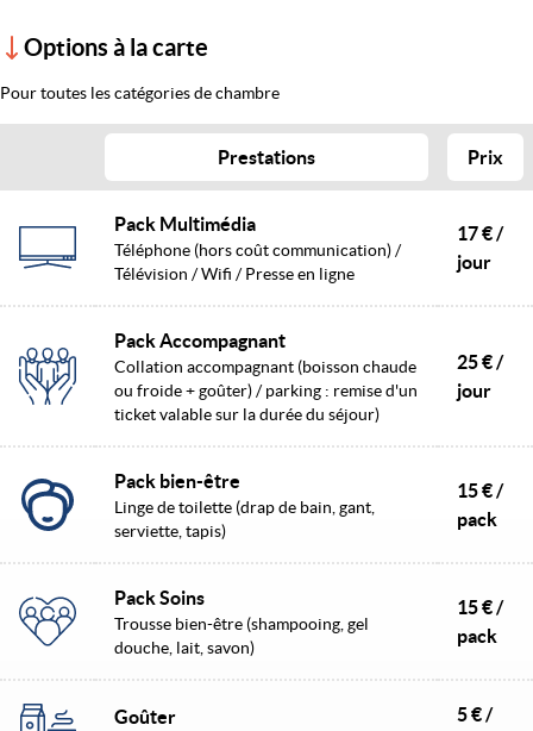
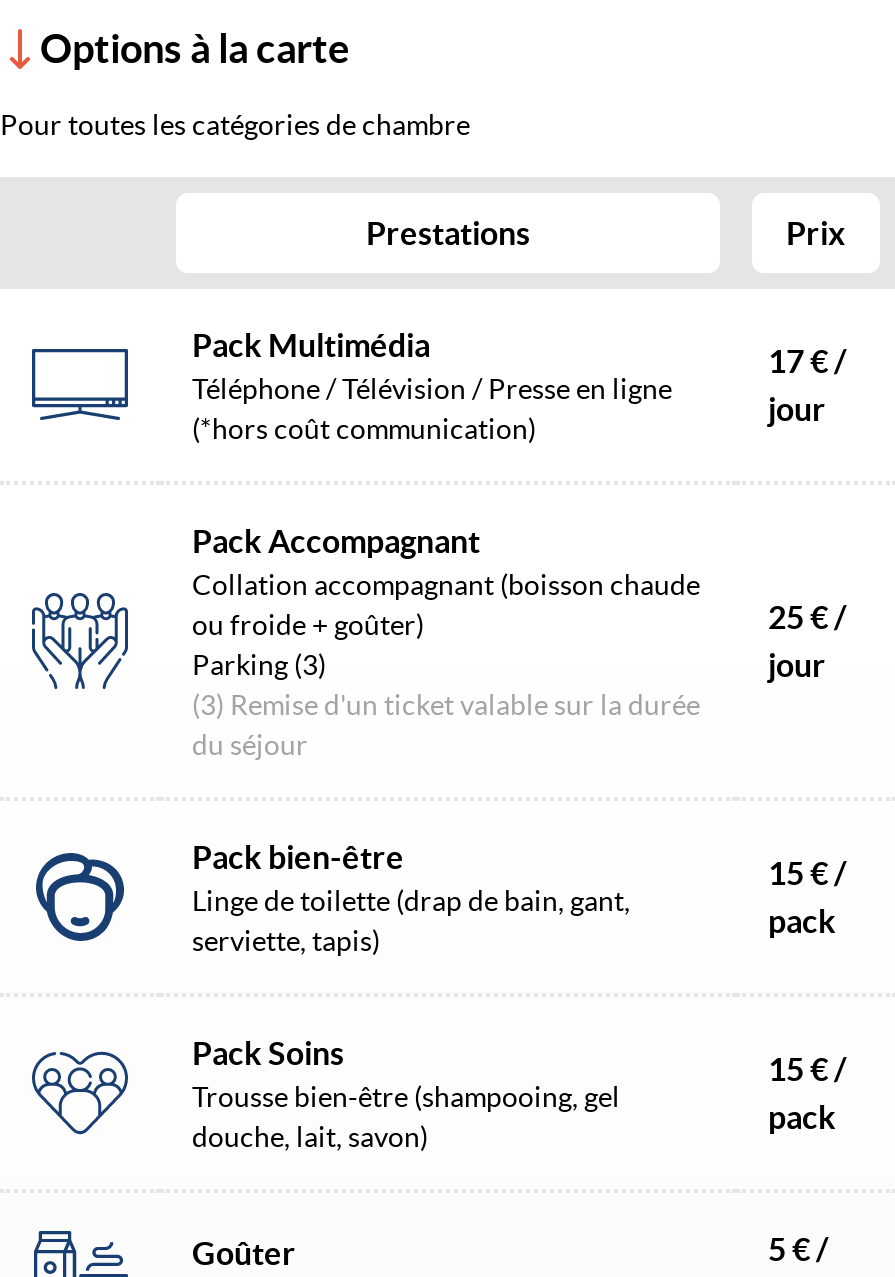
[114,240,401,283] Téléphone (hors coût communication) / | Télévision / Wifi / Presse en ligne -> [192,373,672,445] Téléphone / Télévision / Presse en ligne | (*hors coût communication)
[114,381,418,424] ou froide + goûter) / parking : remise d'un | ticket valable sur la durée du séjour) -> [192,609,700,761] ou froide + goûter) | Parking (3) | (3) Remise d'un ticket valable sur la durée | du séjour

